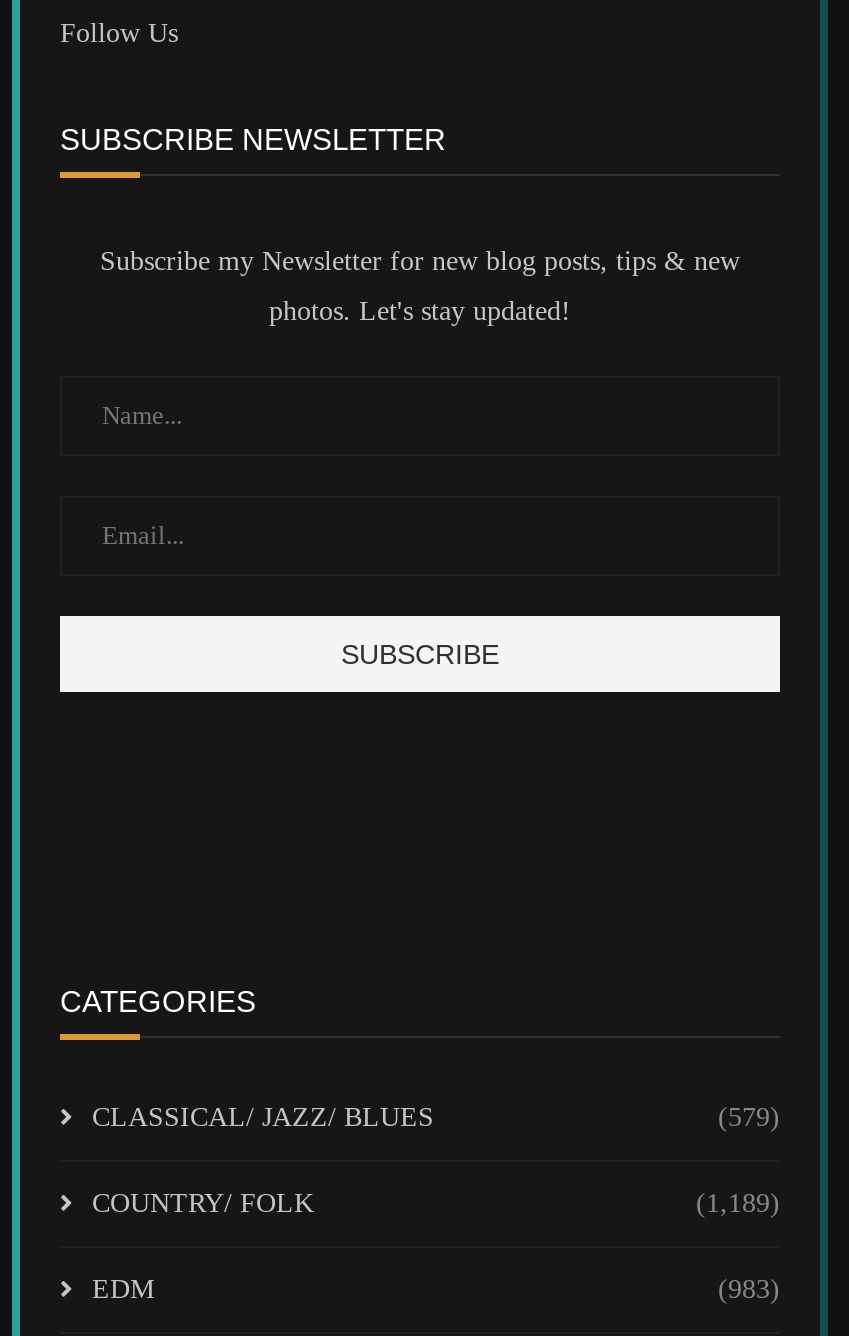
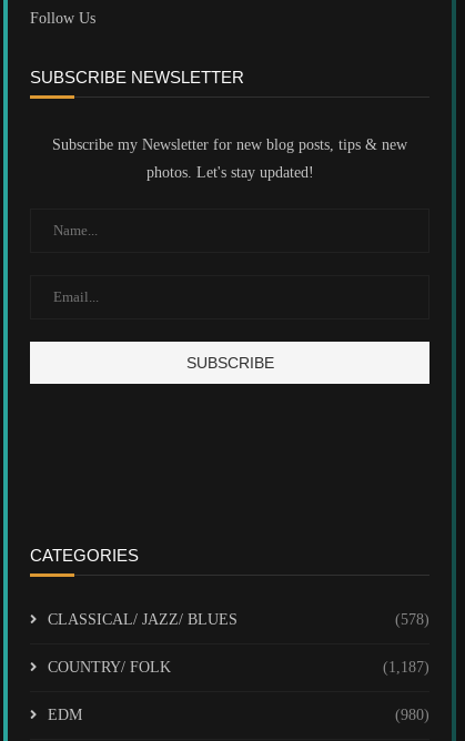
[718,1101,780,1131] (579) -> [395,611,429,627] (578)
[696,1187,780,1217] (1,189) -> [383,658,429,675] (1,187)
[718,1273,780,1303] (983) -> [395,706,429,723] (980)

